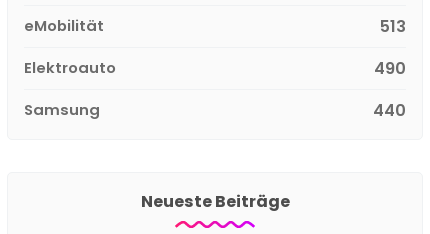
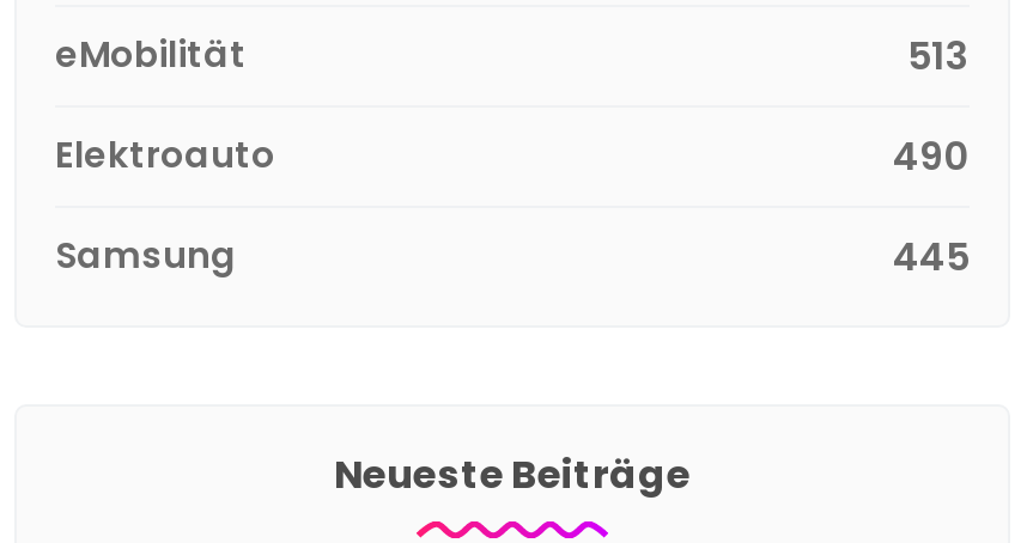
[373,99,406,122] 440 -> [893,230,970,285] 445

